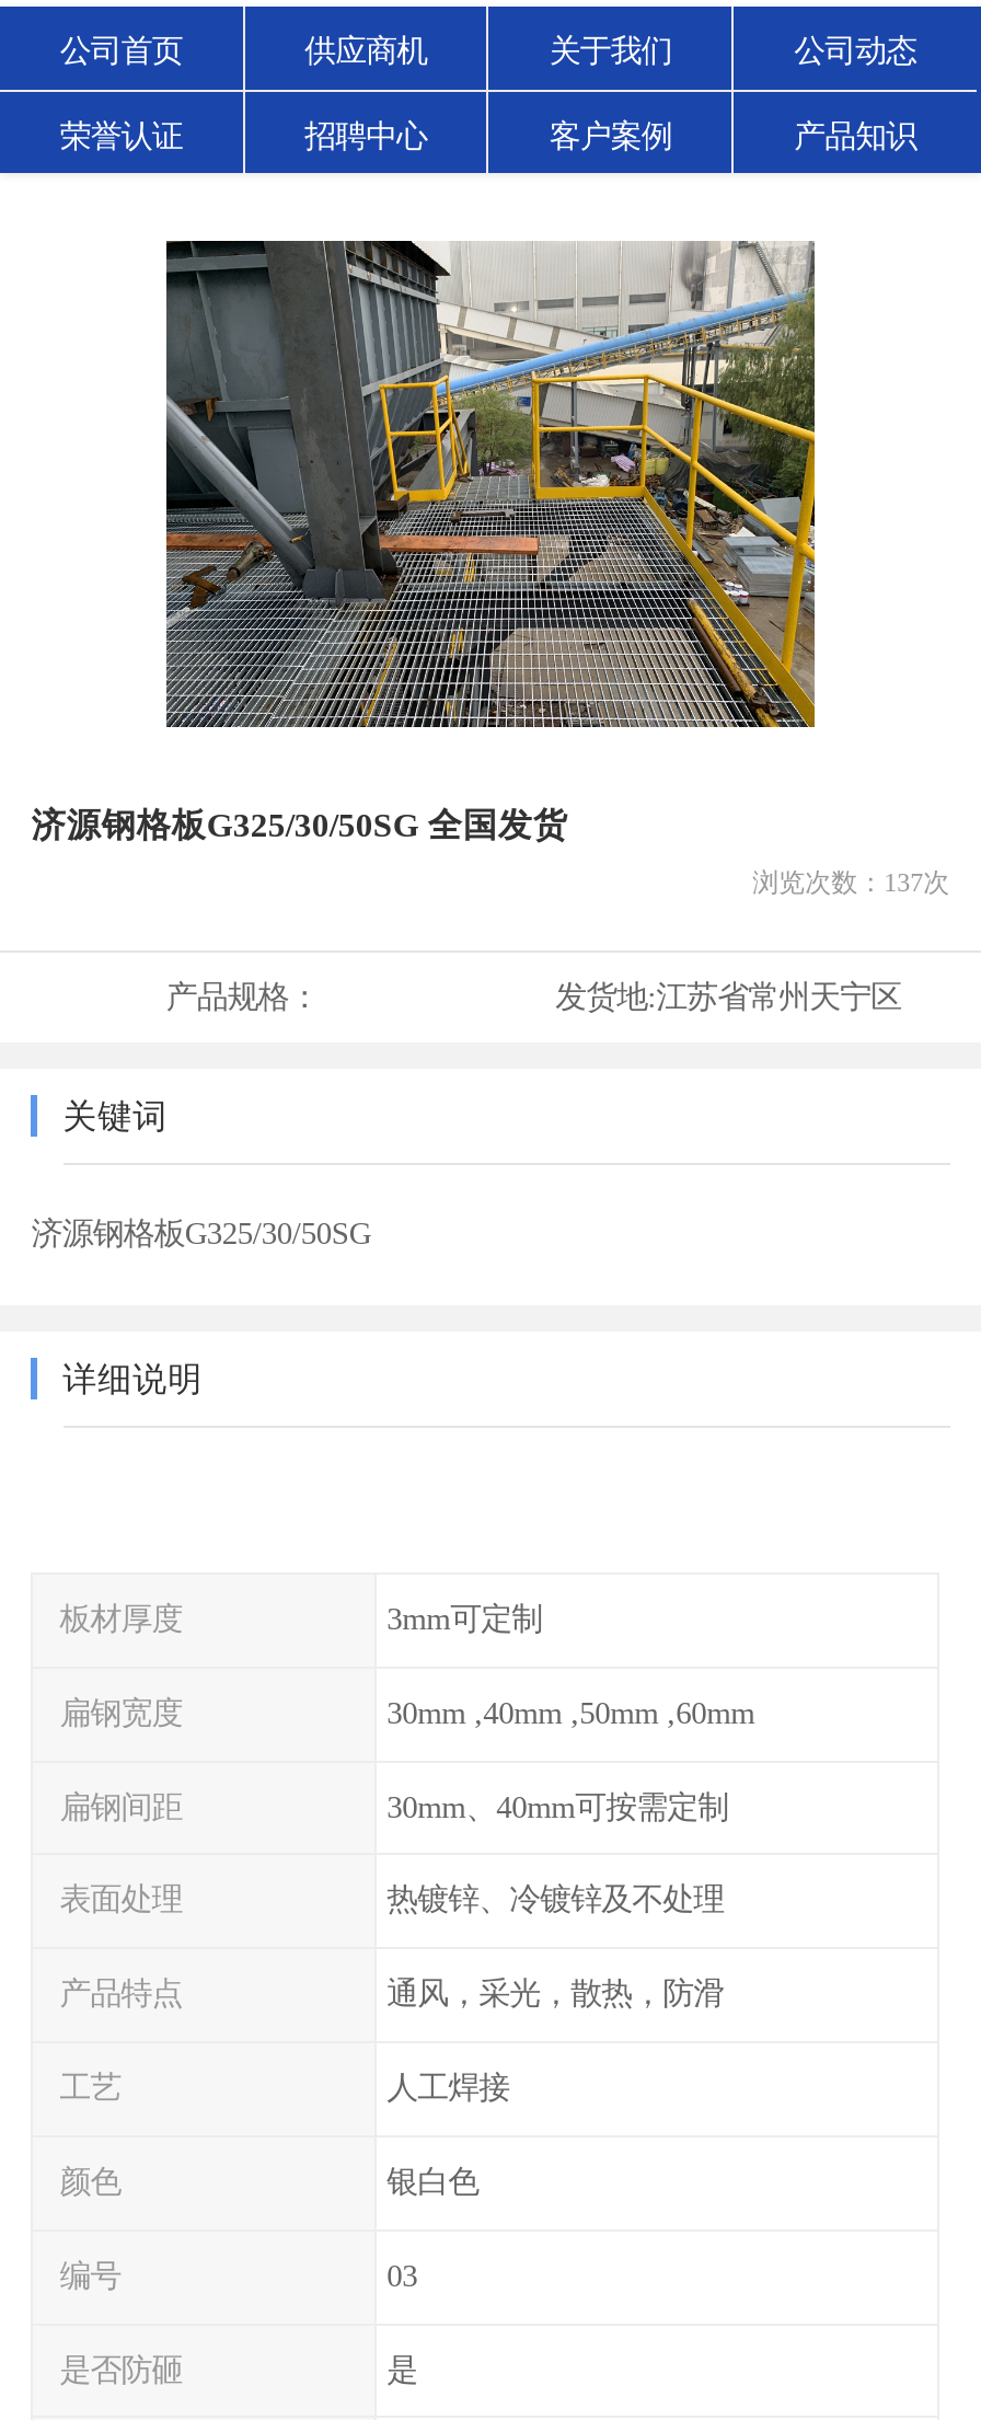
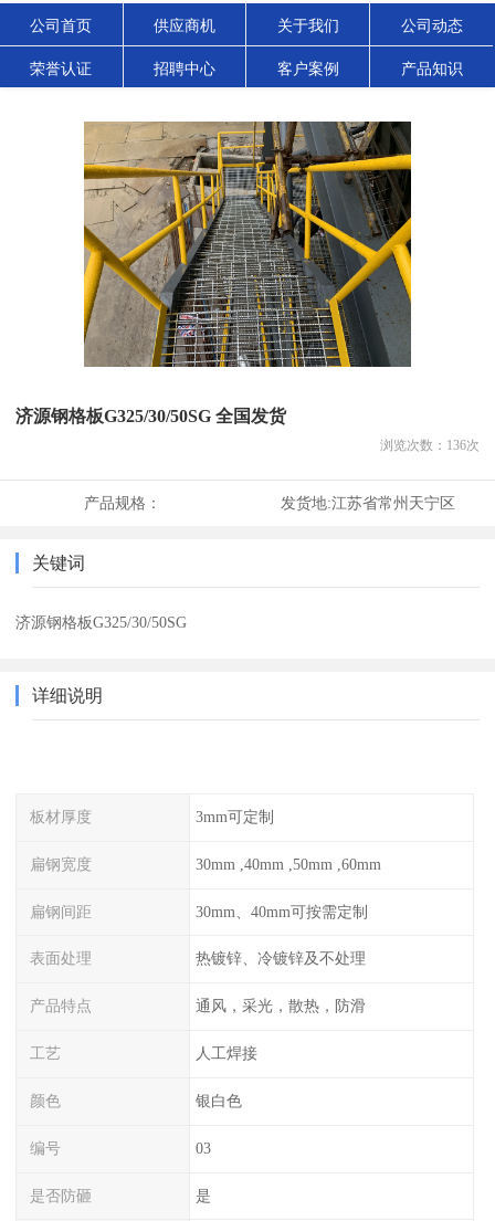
[164,239,817,729] [image] -> [83,120,412,368] [image]
[753,867,950,898] 浏览次数：137次 -> [380,438,479,453] 浏览次数：136次

